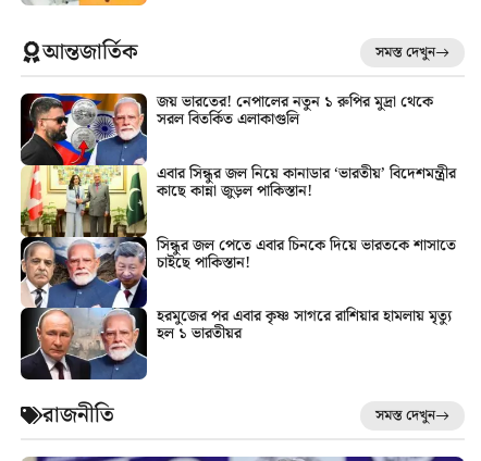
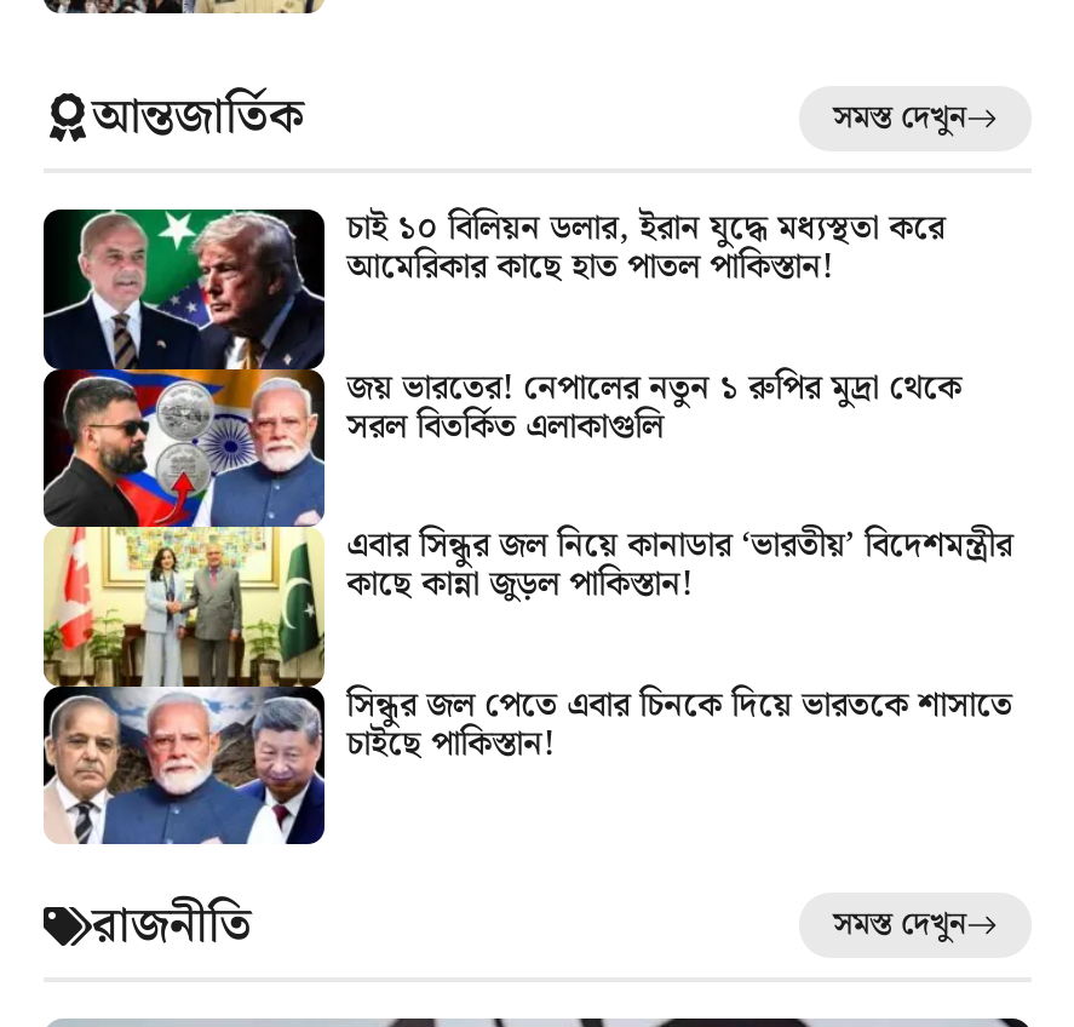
none -> [41,202,945,373] [image] | চাই ১০ বিলিয়ন ডলার, ইরান যুদ্ধে মধ্যস্থতা করে | আমেরিকার কাছে হাত পাতল পাকিস্তান!
moved [157,91,456,275] -> [347,361,1012,771]: জয় ভারতের! নেপালের নতুন ১ রুপির মুদ্রা থেকে | সরল বিতর্কিত এলাকাগুলি | কাছে কান্না জুড়ল পাকিস্তান! | সিন্ধুর জল পেতে এবার চিনকে দিয়ে ভারতকে শাসাতে | চাইছে পাকিস্তান!
[20,305,452,381] [image] | হরমুজের পর এবার কৃষ্ণ সাগরে রাশিয়ার হামলায় মৃত্যু | হল ১ ভারতীয়র -> none

